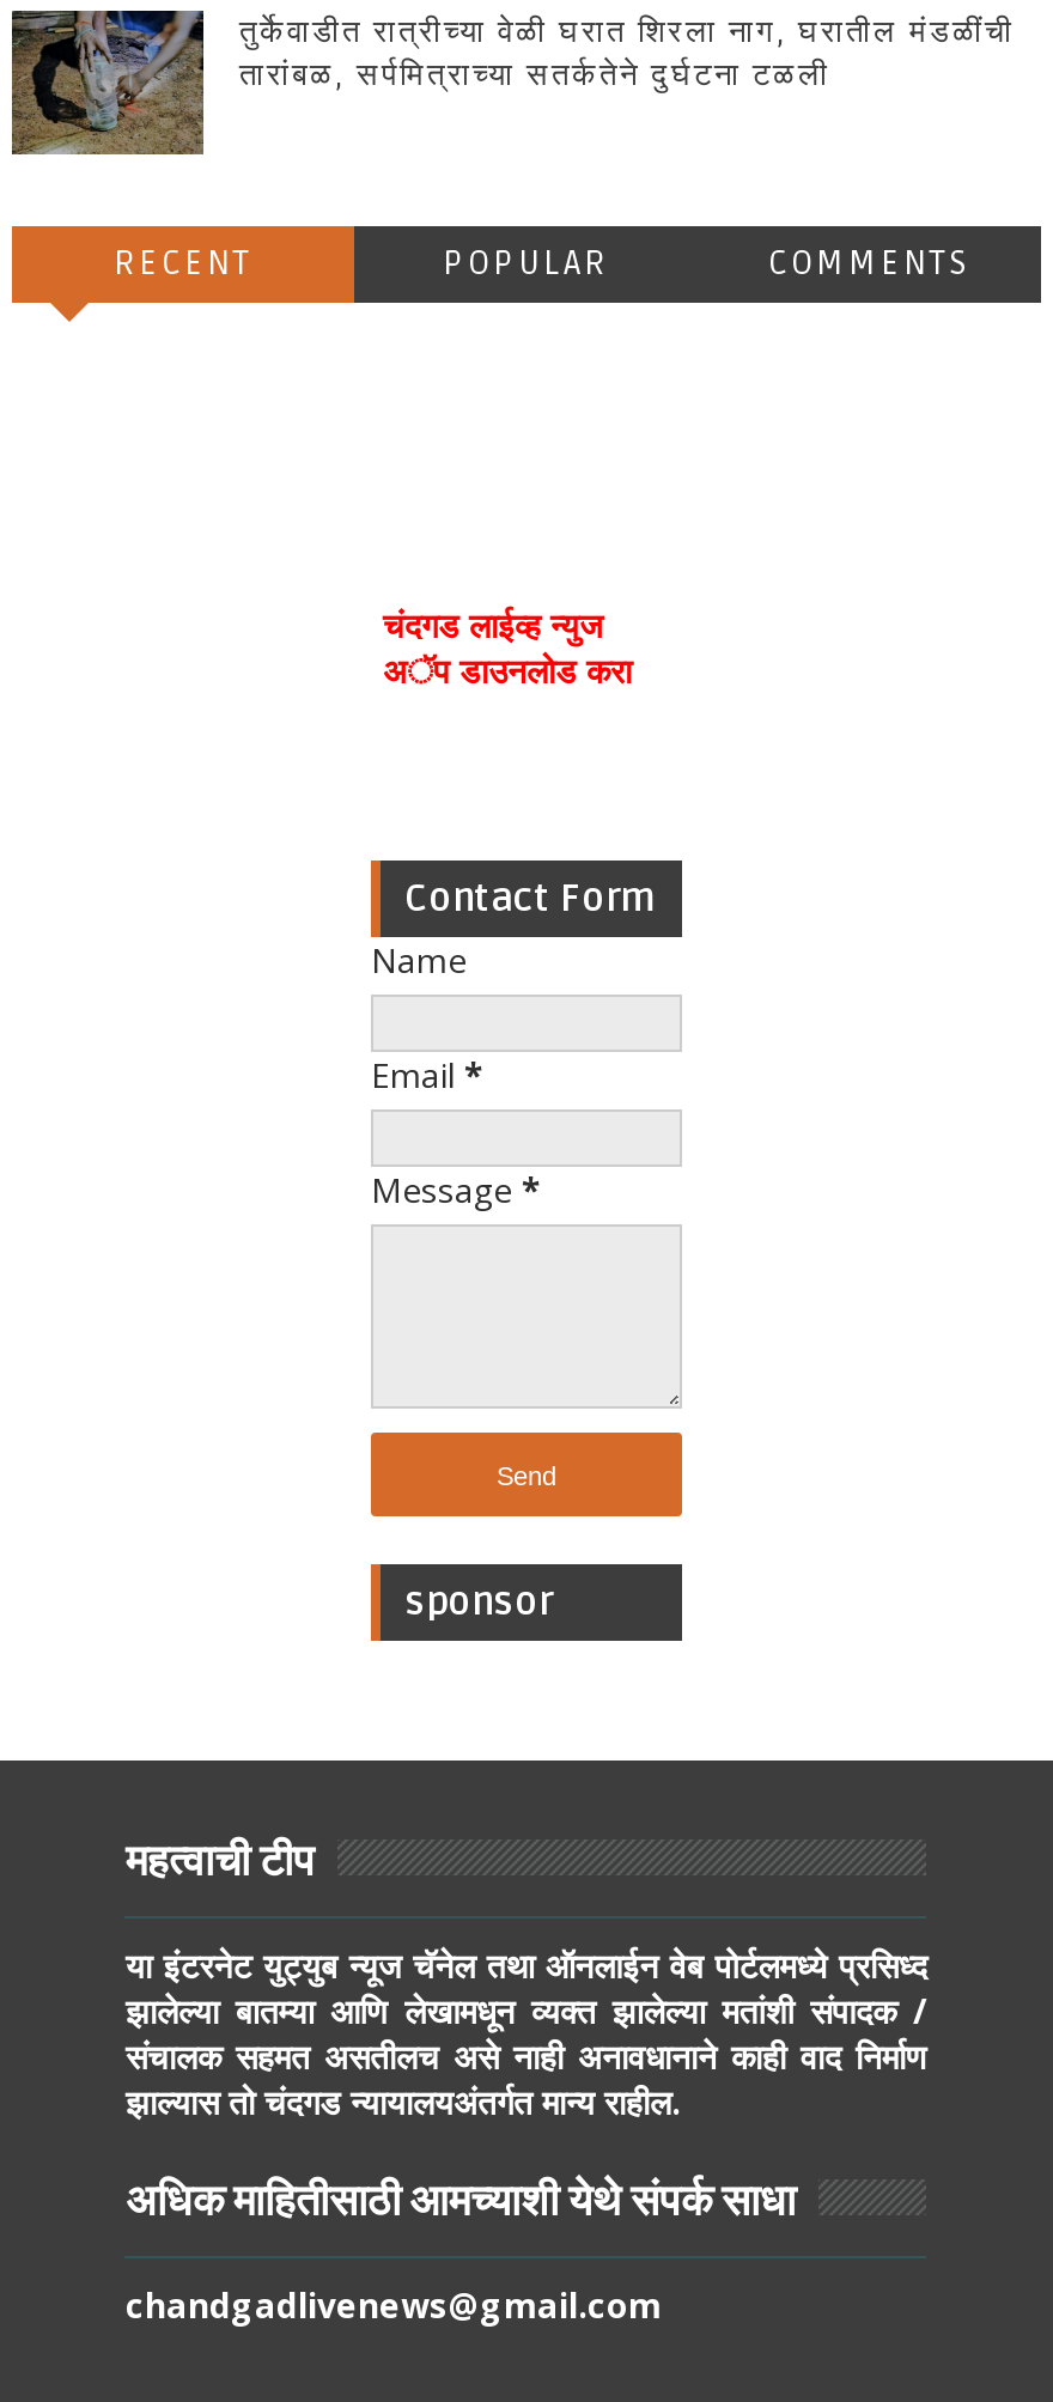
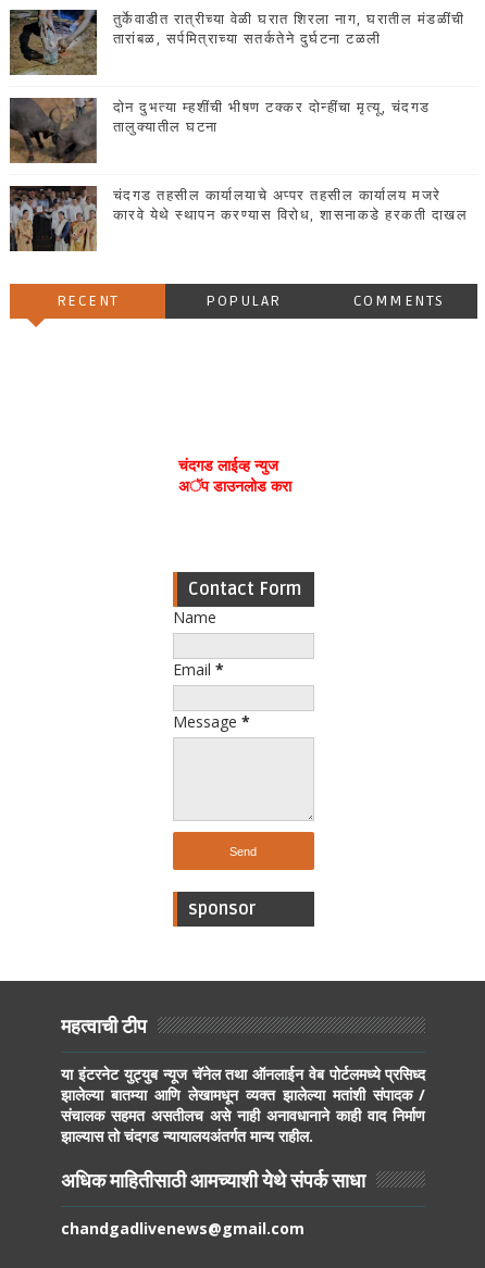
none -> [9,97,431,164] [image] | दोन दुभत्या म्हशींची भीषण टक्कर दोन्हींचा मृत्यू, चंदगड | तालुक्यातील घटना
none -> [9,185,468,252] [image] | चंदगड तहसील कार्यालयाचे अप्पर तहसील कार्यालय मजरे | कारवे येथे स्थापन करण्यास विरोध, शासनाकडे हरकती दाखल

